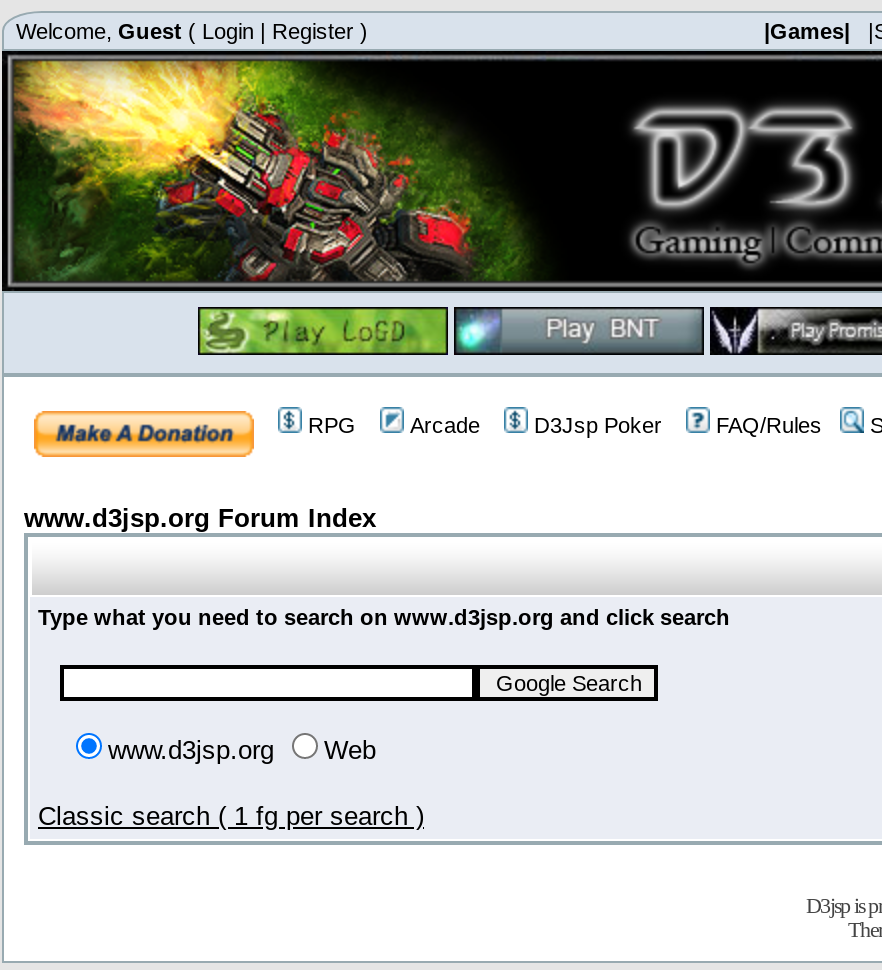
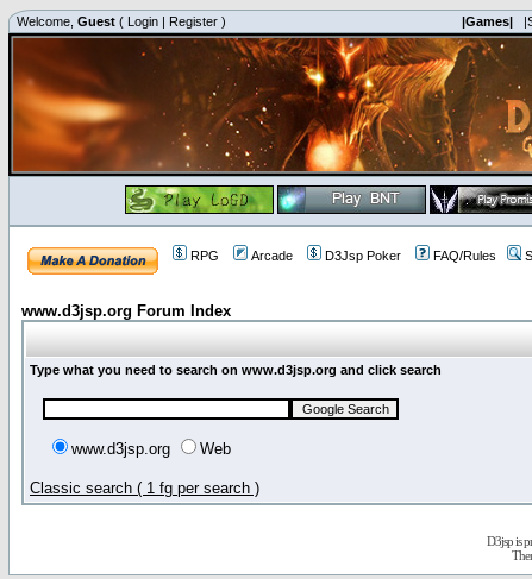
[10,59,876,283] [image] -> [12,37,528,172] [image]

